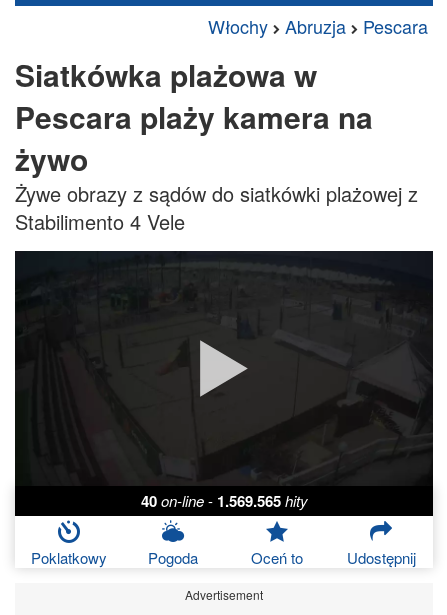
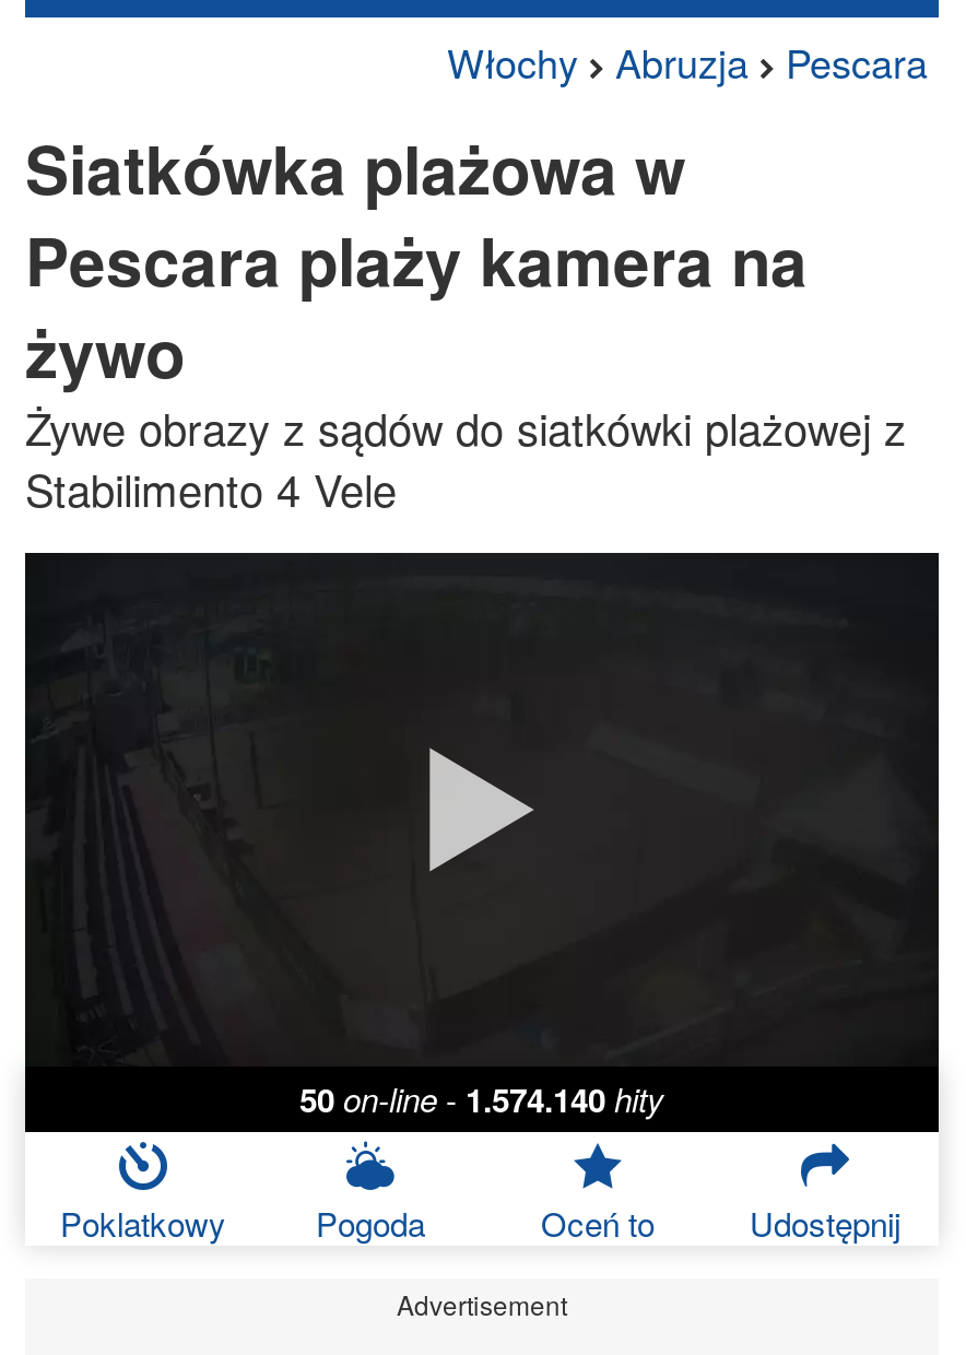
[140,490,307,512] 40 on-line - 1.569.565 hity -> [299,1075,664,1124] 50 on-line - 1.574.140 hity

